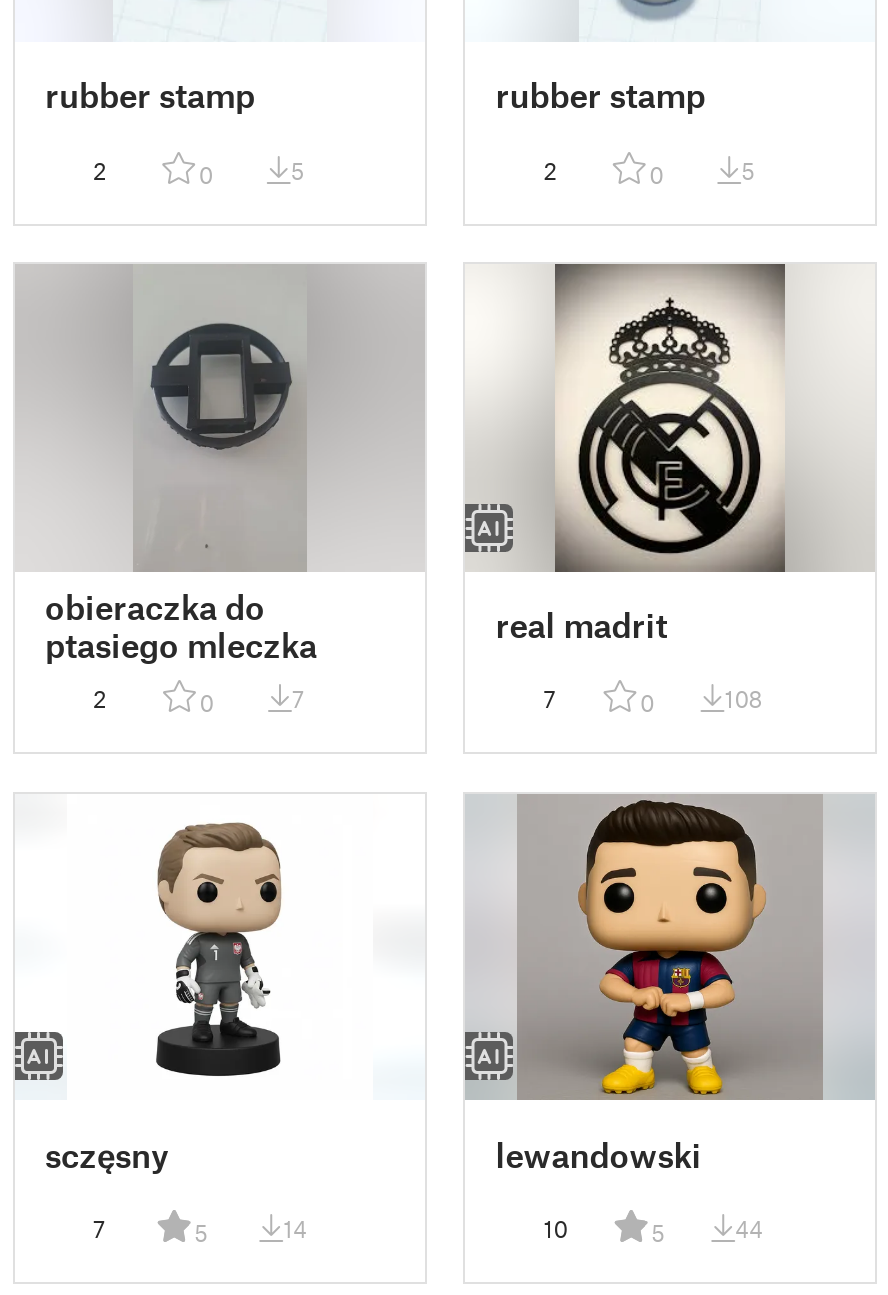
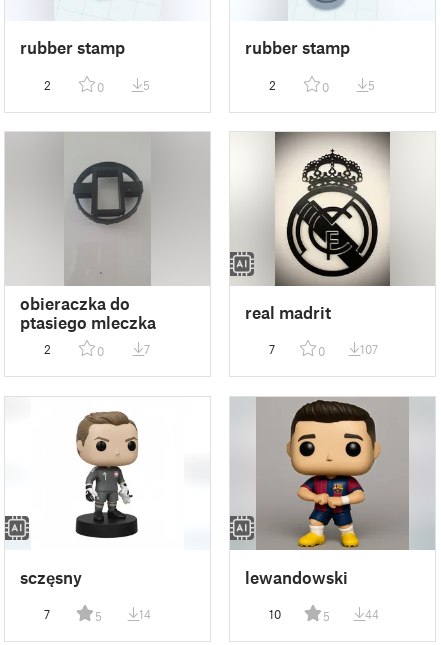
[724,685,762,713] 108 -> [360,342,378,356] 107

